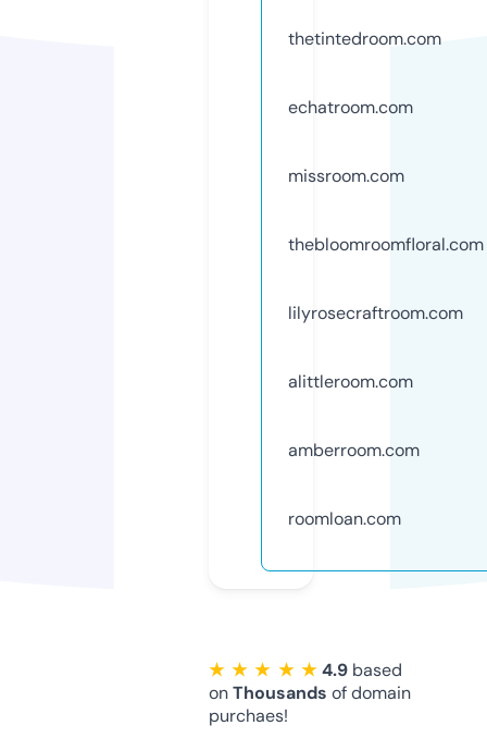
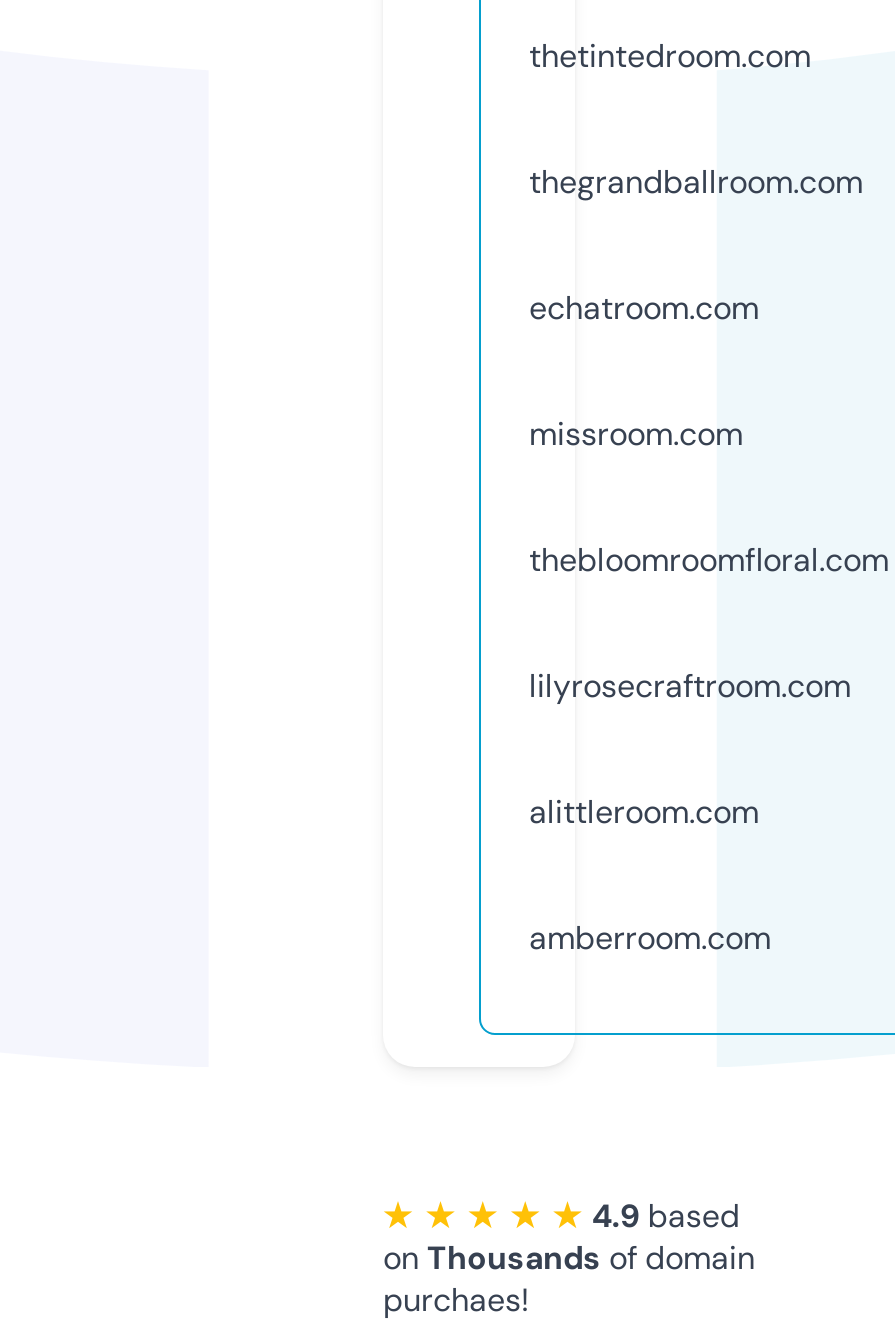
none -> [529,161,863,203] thegrandballroom.com
moved [288,96,484,461] -> [529,287,889,959]: echatroom.com | missroom.com | thebloomroomfloral.com | lilyrosecraftroom.com | alittleroom.com | amberroom.com
[288,507,401,530] roomloan.com -> none

